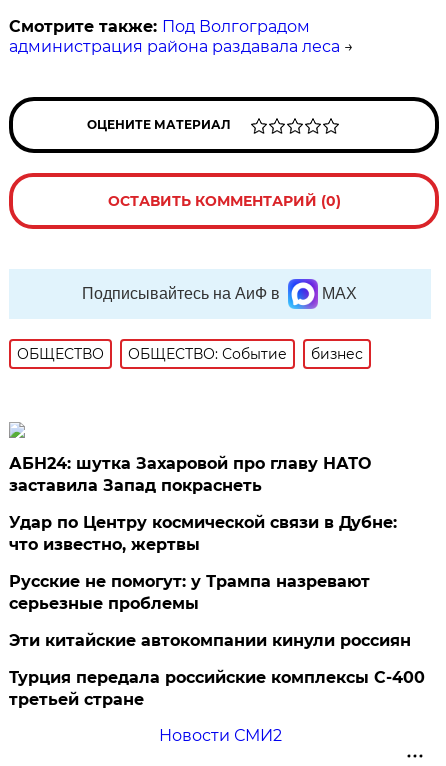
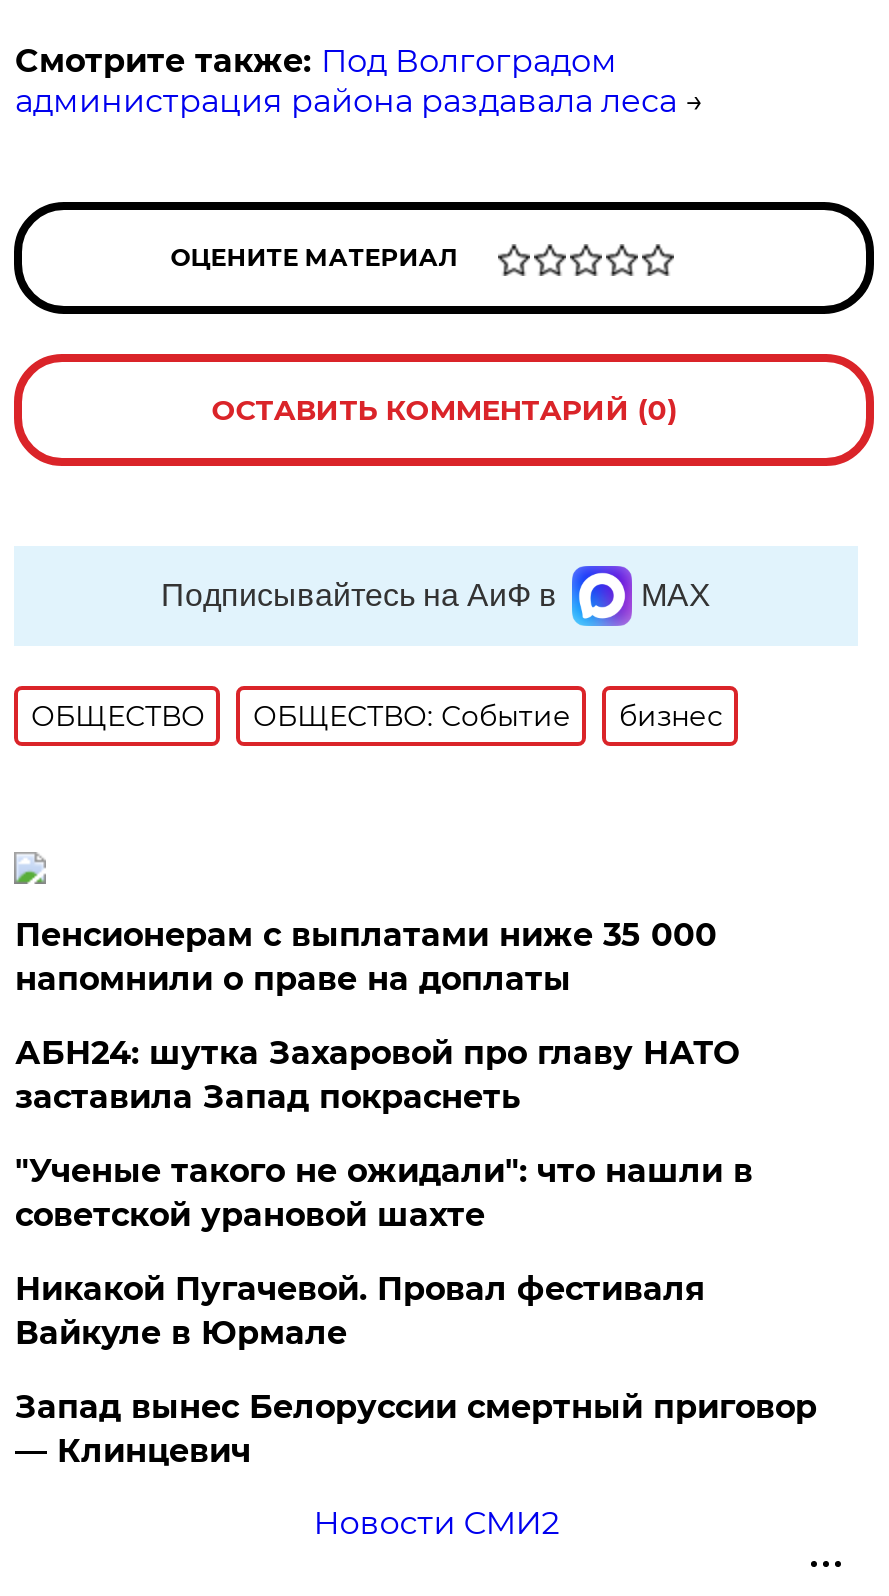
none -> [15,916,717,998] Пенсионерам с выплатами ниже 35 000 | напомнили о праве на доплаты
moved [9,454,371,495] -> [15,1034,739,1116]: АБН24: шутка Захаровой про главу НАТО | заставила Запад покраснеть
[9,513,425,709] Удар по Центру космической связи в Дубне: | что известно, жертвы | Русские не помогут: у Трампа назревают | серьезные проблемы | Эти китайские автокомпании кинули россиян | Турция передала российские комплексы С-400 | третьей стране -> [15,1152,817,1470] "Ученые такого не ожидали": что нашли в | советской урановой шахте | Никакой Пугачевой. Провал фестиваля | Вайкуле в Юрмале | Запад вынес Белоруссии смертный приговор | — Клинцевич

